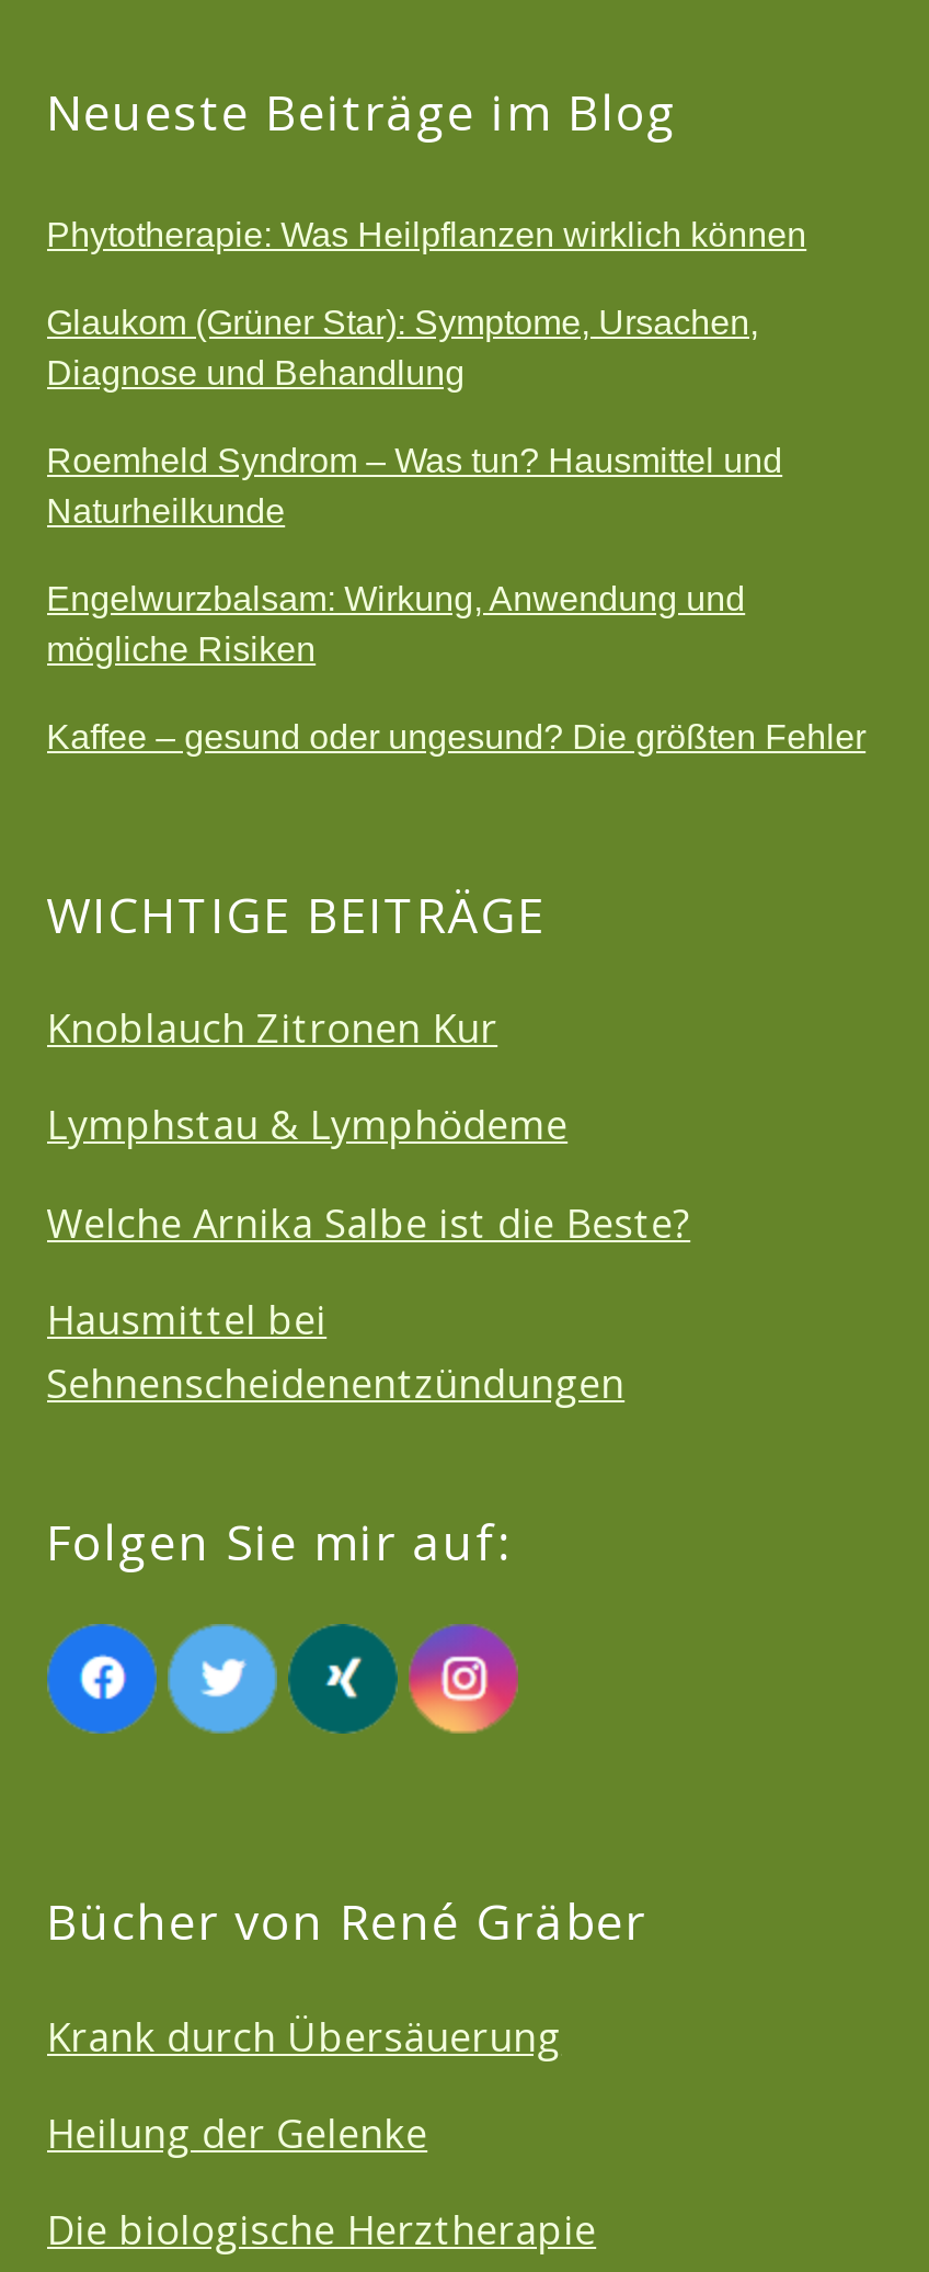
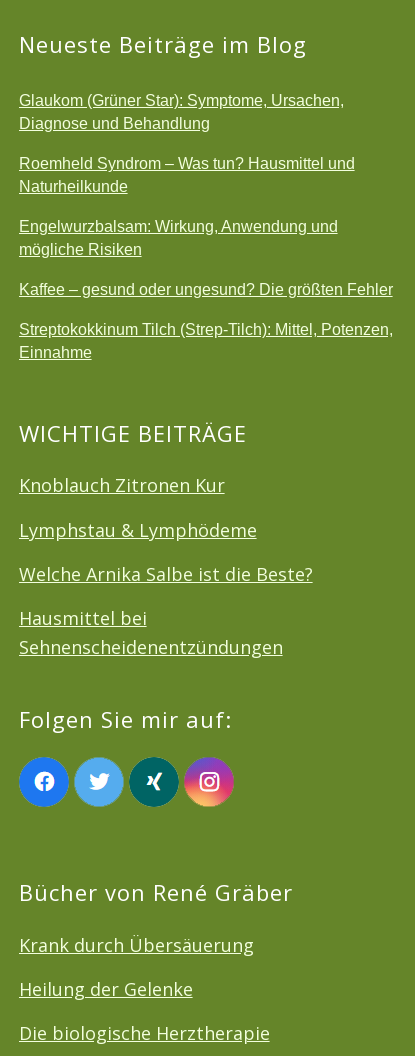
[46,217,807,254] Phytotherapie: Was Heilpflanzen wirklich können -> none
moved [46,304,866,756] -> [19,92,393,298]: Glaukom (Grüner Star): Symptome, Ursachen, | Diagnose und Behandlung | Roemheld Syndrom – Was tun? Hausmittel und | Naturheilkunde | Engelwurzbalsam: Wirkung, Anwendung und | mögliche Risiken | Kaffee – gesund oder ungesund? Die größten Fehler
none -> [19,321,393,361] Streptokokkinum Tilch (Strep-Tilch): Mittel, Potenzen, | Einnahme

